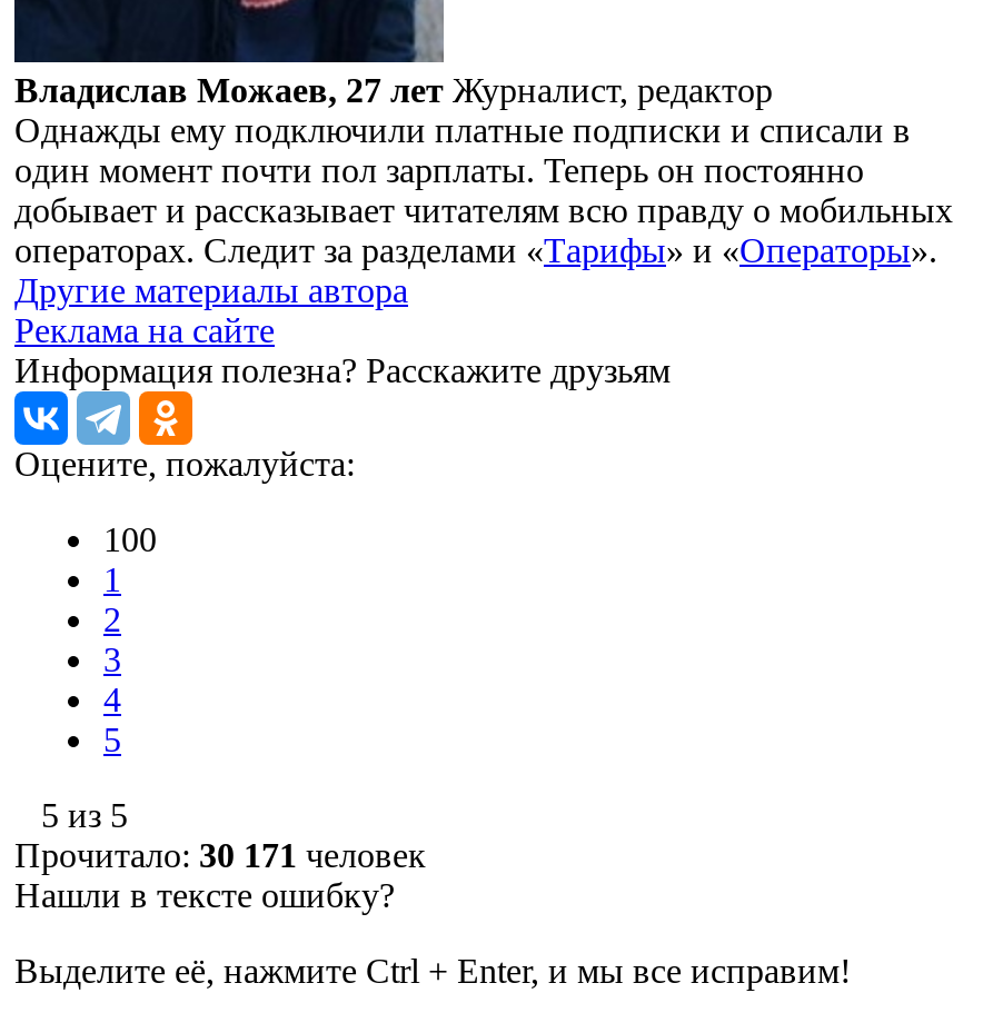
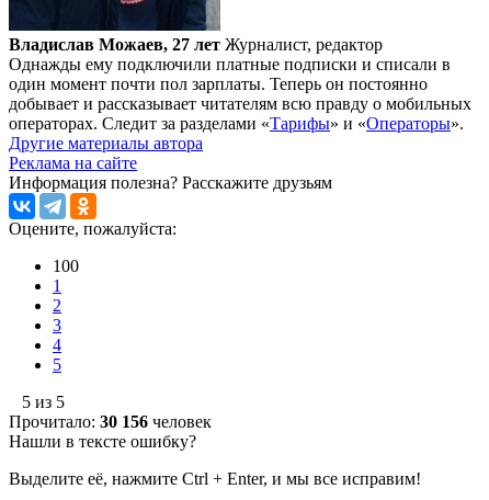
[14,837,426,875] Прочитало: 30 171 человек -> [9,413,212,431] Прочитало: 30 156 человек

